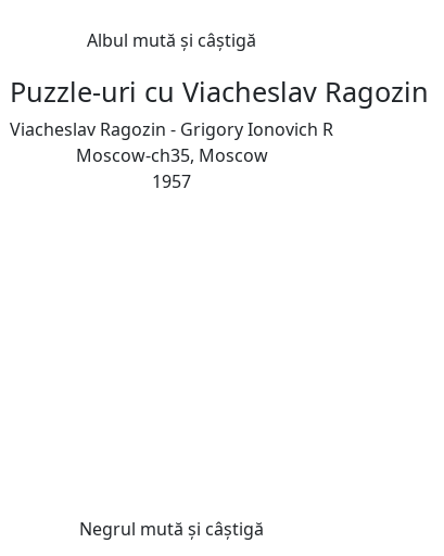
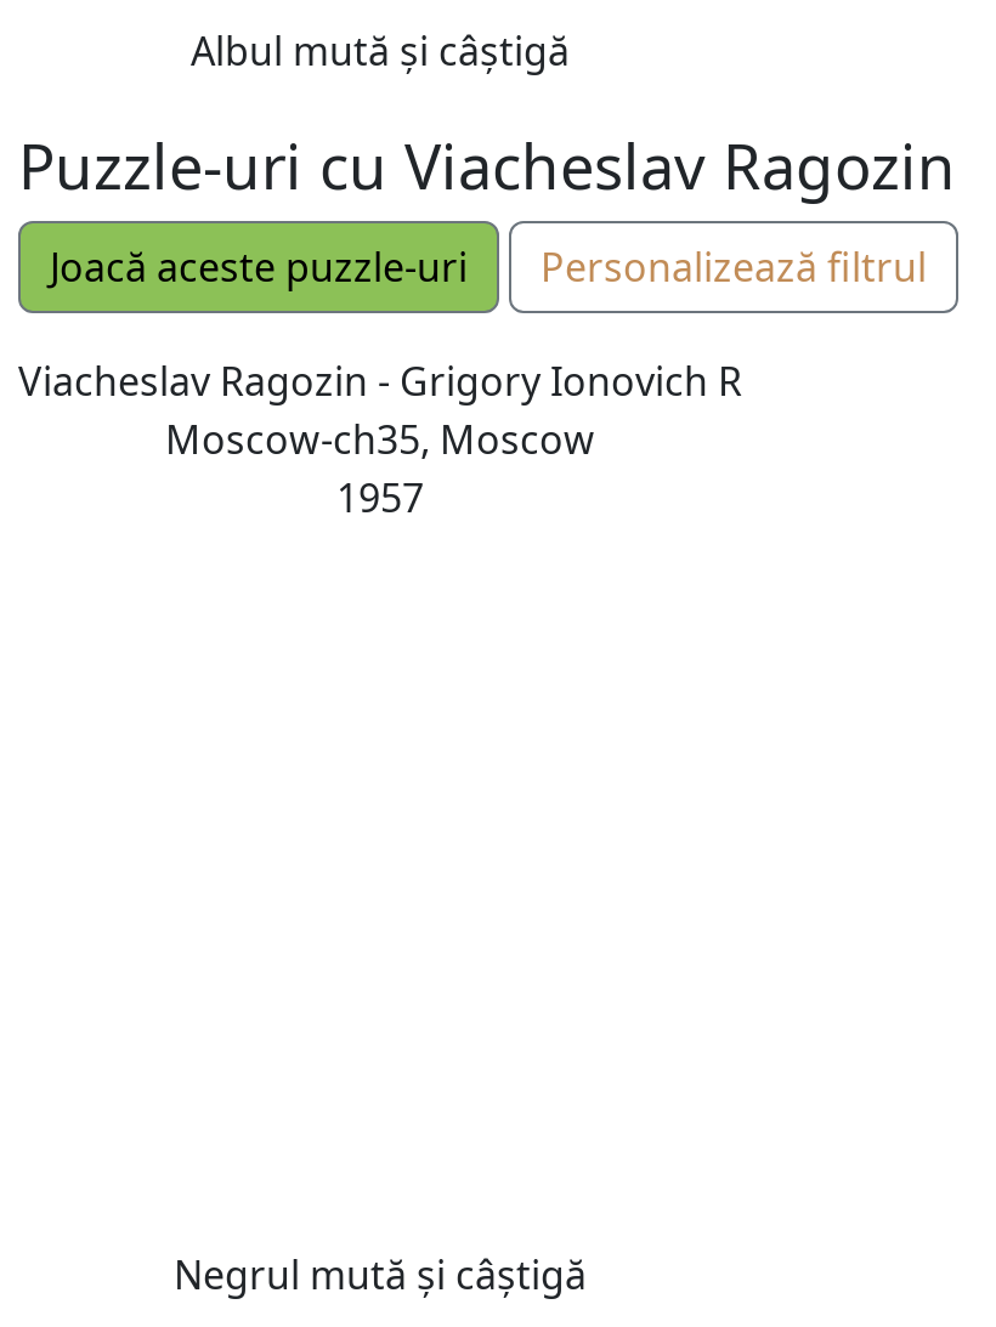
none -> [50,240,927,294] Joacă aceste puzzle-uri | Personalizează filtrul

